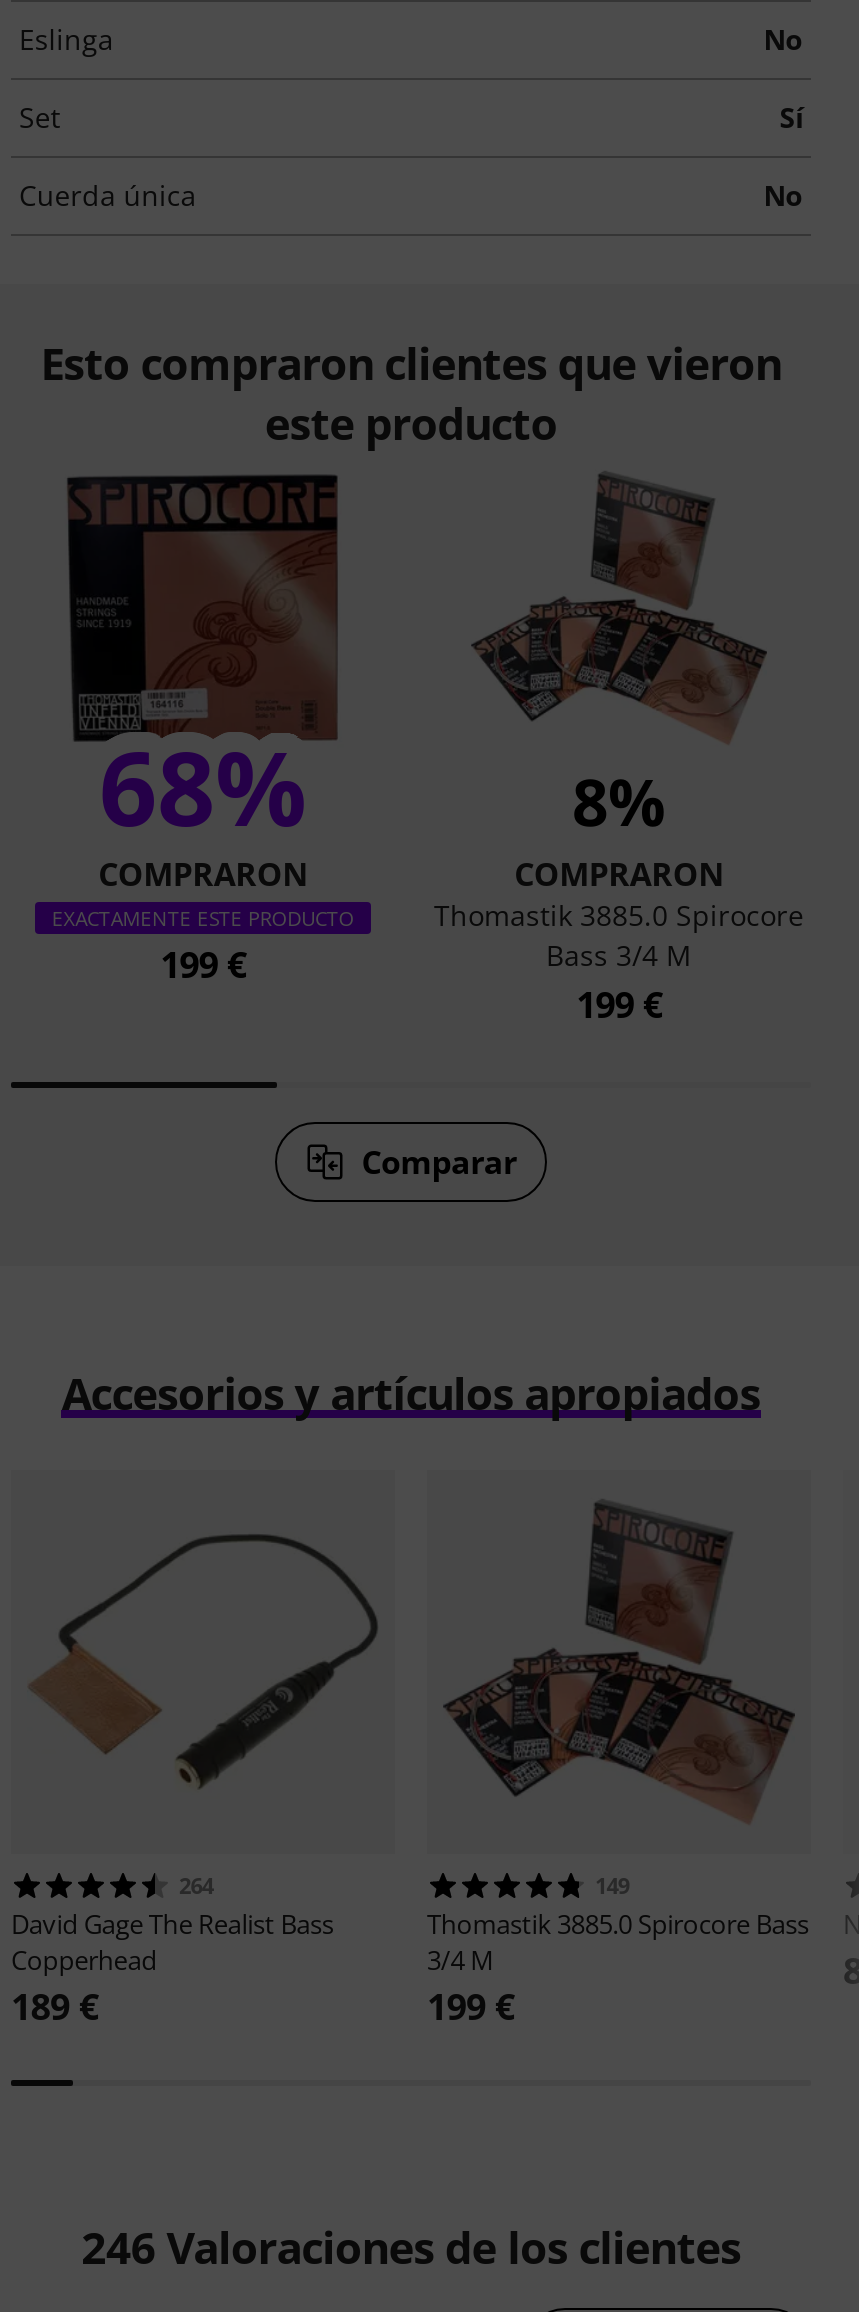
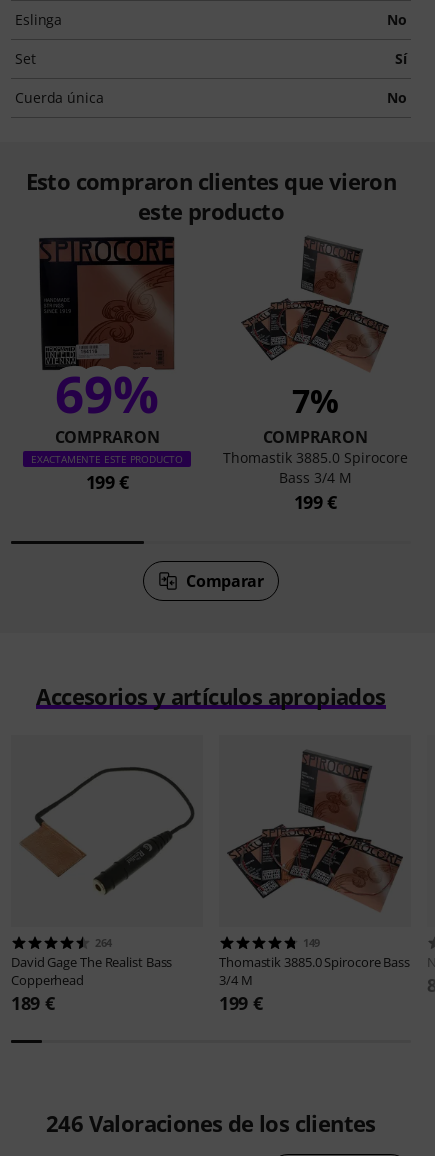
[99,716,307,856] 68% -> [55,358,159,428] 69%
[572,758,666,844] 8% -> [291,379,338,422] 7%

